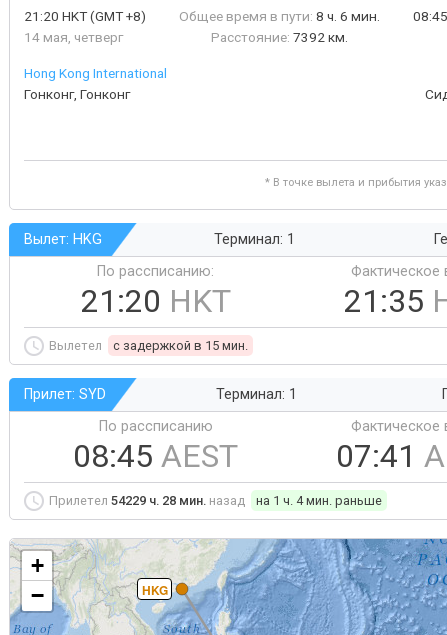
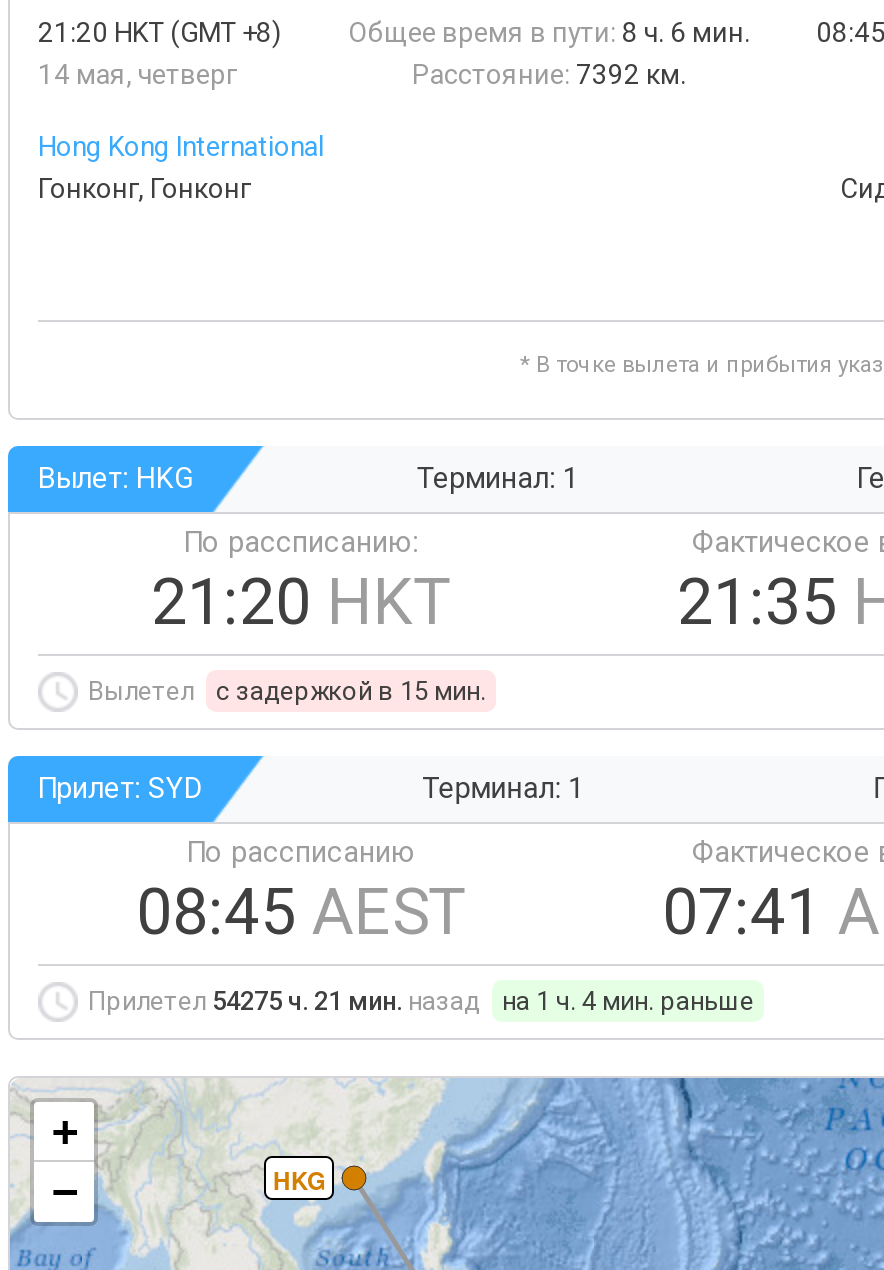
[49,493,382,508] Прилетел 54229 ч. 28 мин. назад на 1 ч. 4 мин. раньше -> [88,986,754,1016] Прилетел 54275 ч. 21 мин. назад на 1 ч. 4 мин. раньше

